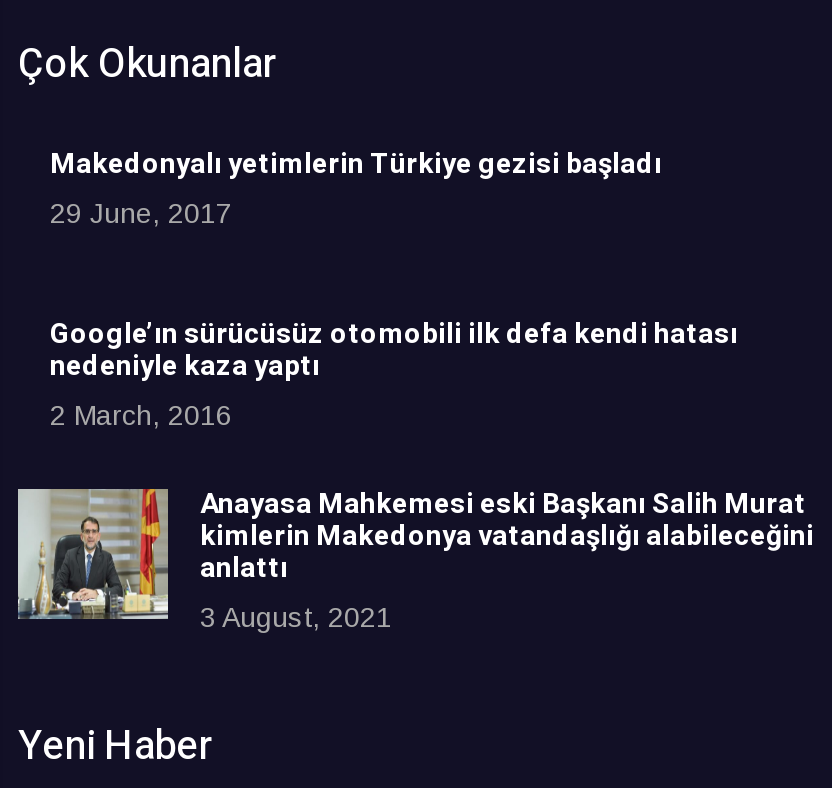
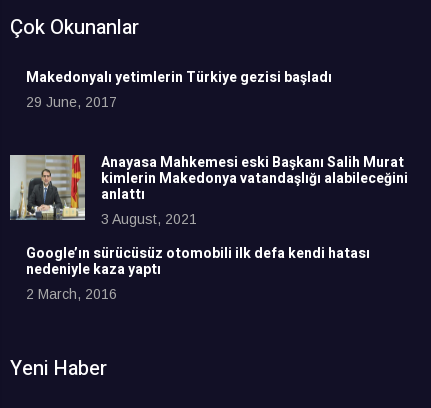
moved [50,313,738,431] -> [26,243,370,302]: Google’ın sürücüsüz otomobili ilk defa kendi hatası | nedeniyle kaza yaptı | 2 March, 2016
moved [18,483,814,633] -> [10,152,408,227]: [image] | Anayasa Mahkemesi eski Başkanı Salih Murat | kimlerin Makedonya vatandaşlığı alabileceğini | anlattı | 3 August, 2021

